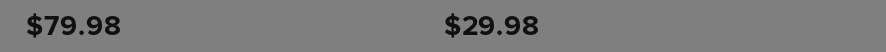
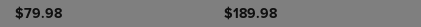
[444,9,538,43] $29.98 -> [224,5,277,22] $189.98

